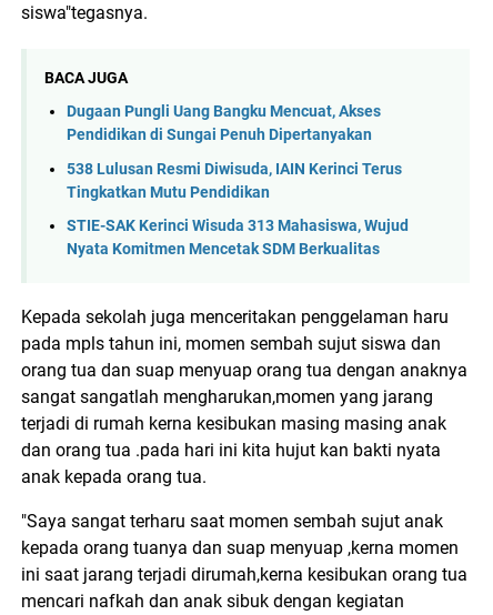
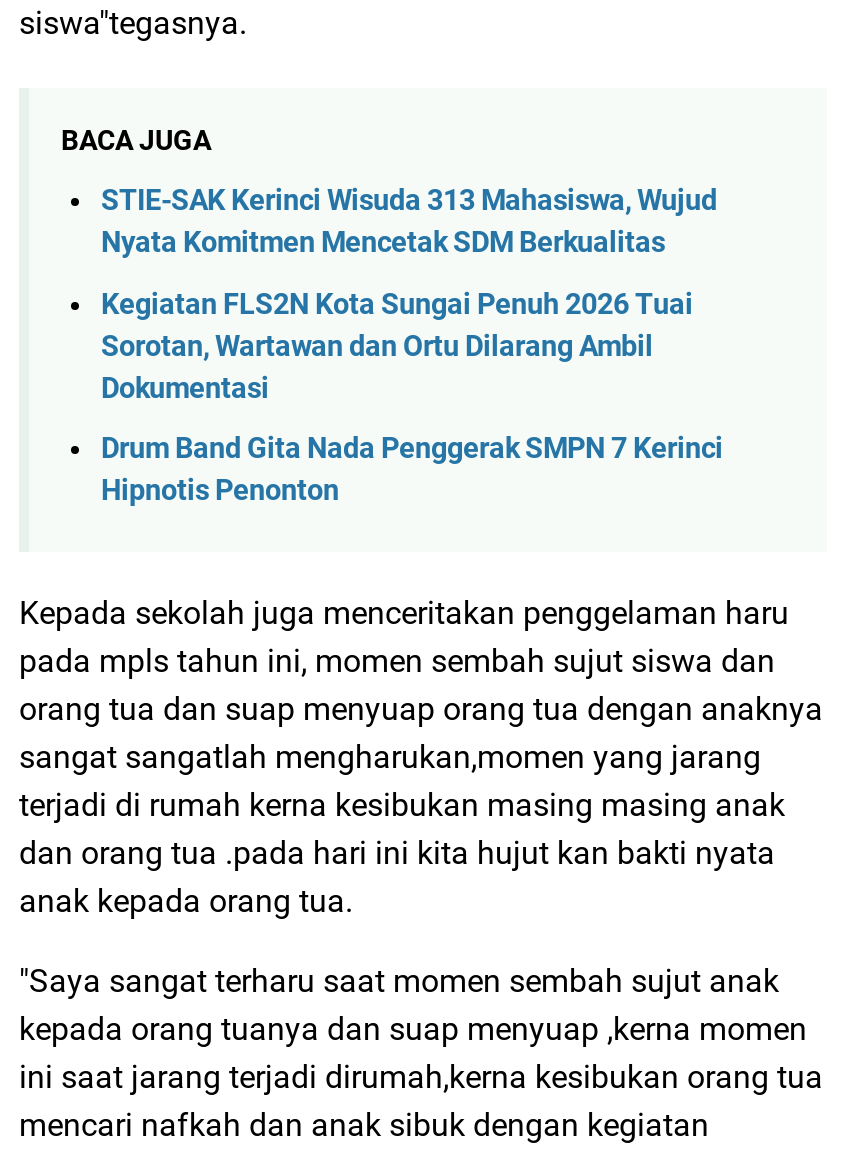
[67,102,402,202] Dugaan Pungli Uang Bangku Mencuat, Akses | Pendidikan di Sungai Penuh Dipertanyakan | 538 Lulusan Resmi Diwisuda, IAIN Kerinci Terus | Tingkatkan Mutu Pendidikan -> none
moved [67,217,409,259] -> [101,184,717,260]: STIE-SAK Kerinci Wisuda 313 Mahasiswa, Wujud | Nyata Komitmen Mencetak SDM Berkualitas
none -> [101,288,723,509] Kegiatan FLS2N Kota Sungai Penuh 2026 Tuai | Sorotan, Wartawan dan Ortu Dilarang Ambil | Dokumentasi | Drum Band Gita Nada Penggerak SMPN 7 Kerinci | Hipnotis Penonton

